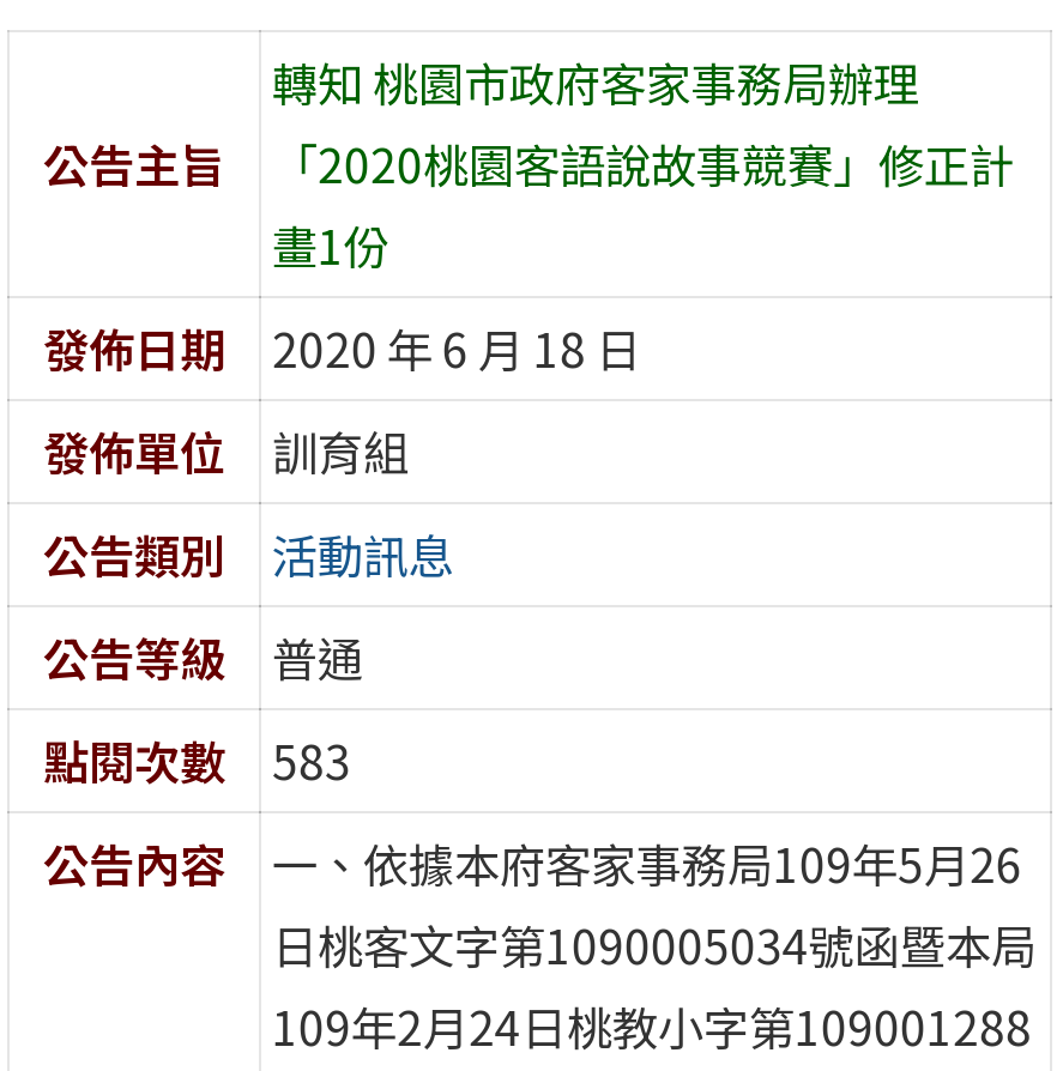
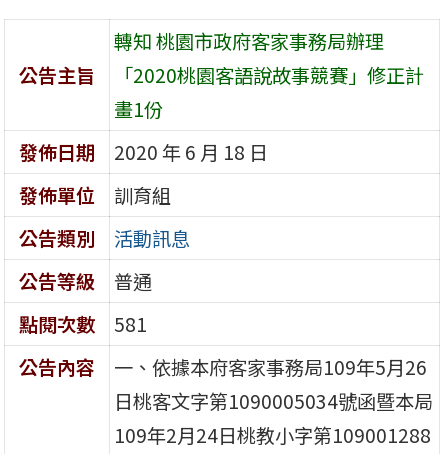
[43,727,351,794] 點閱次數 583 -> [19,310,147,338] 點閱次數 581

